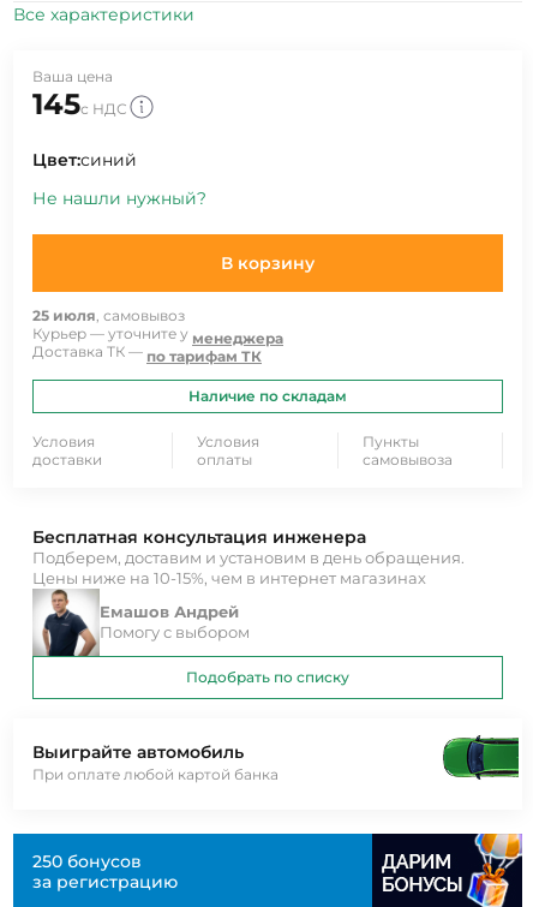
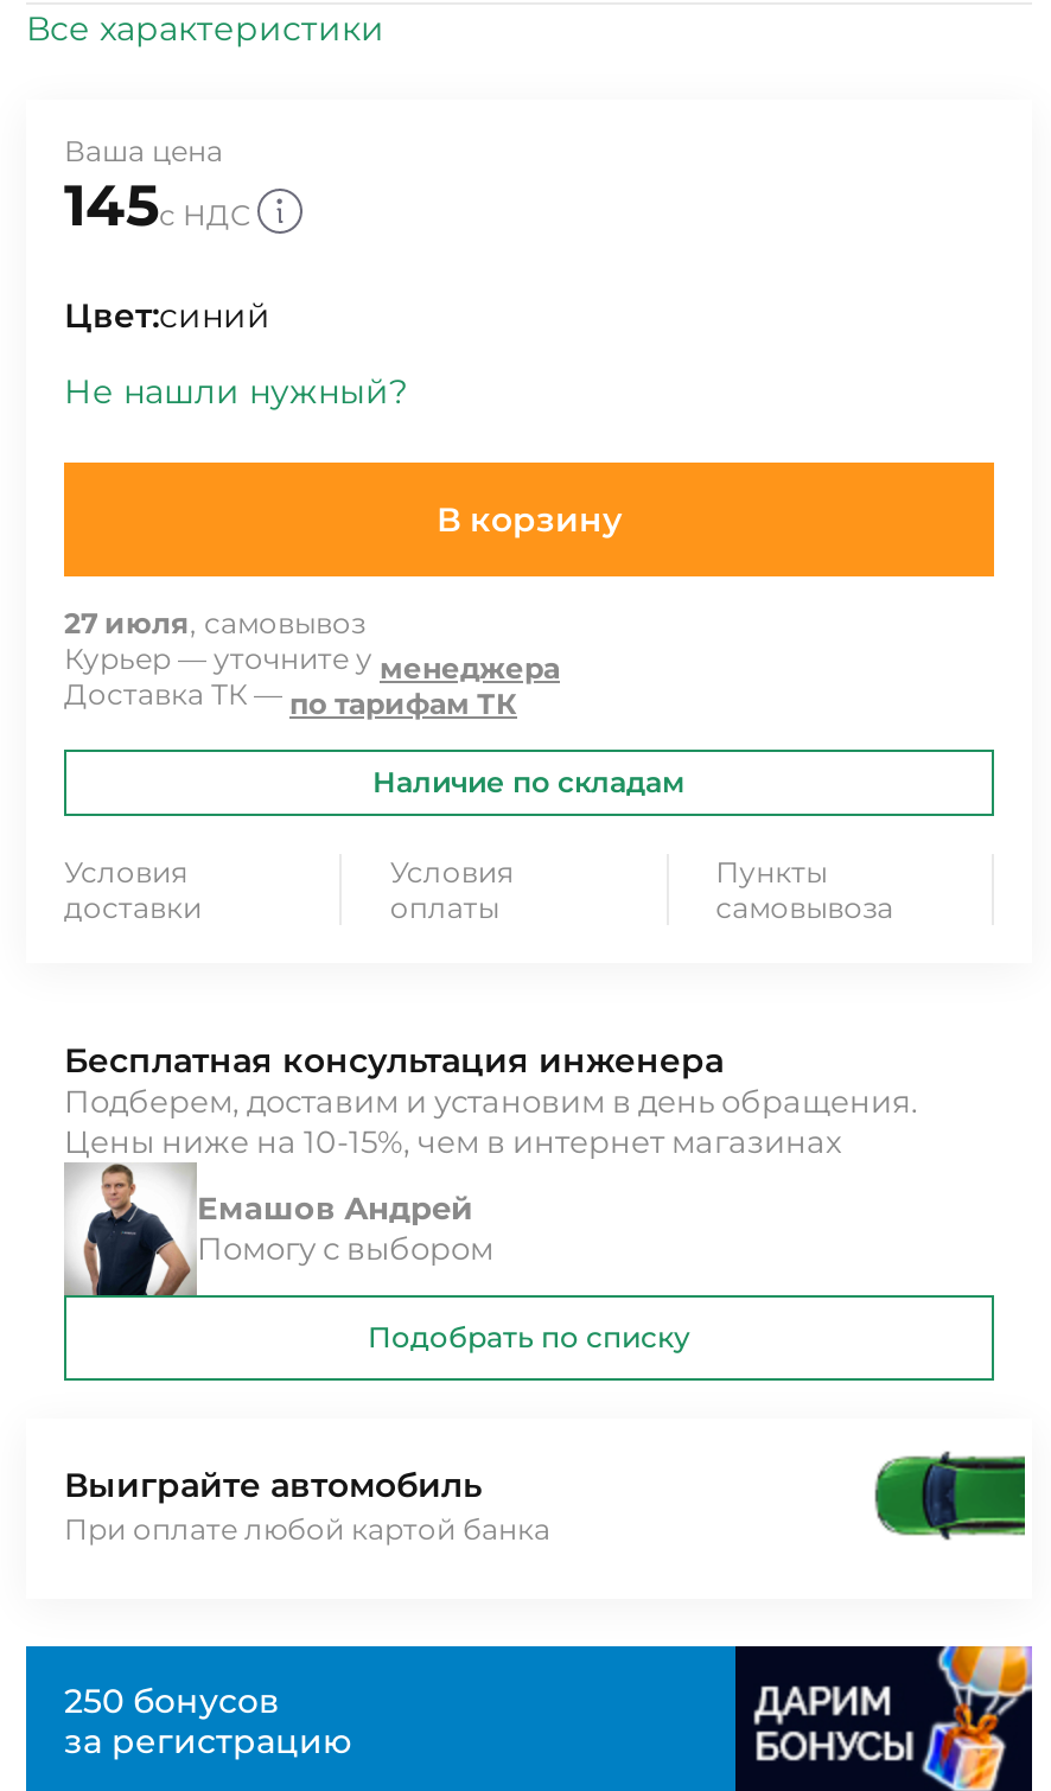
[32,306,185,324] 25 июля, самовывоз -> [64,604,365,640] 27 июля, самовывоз

